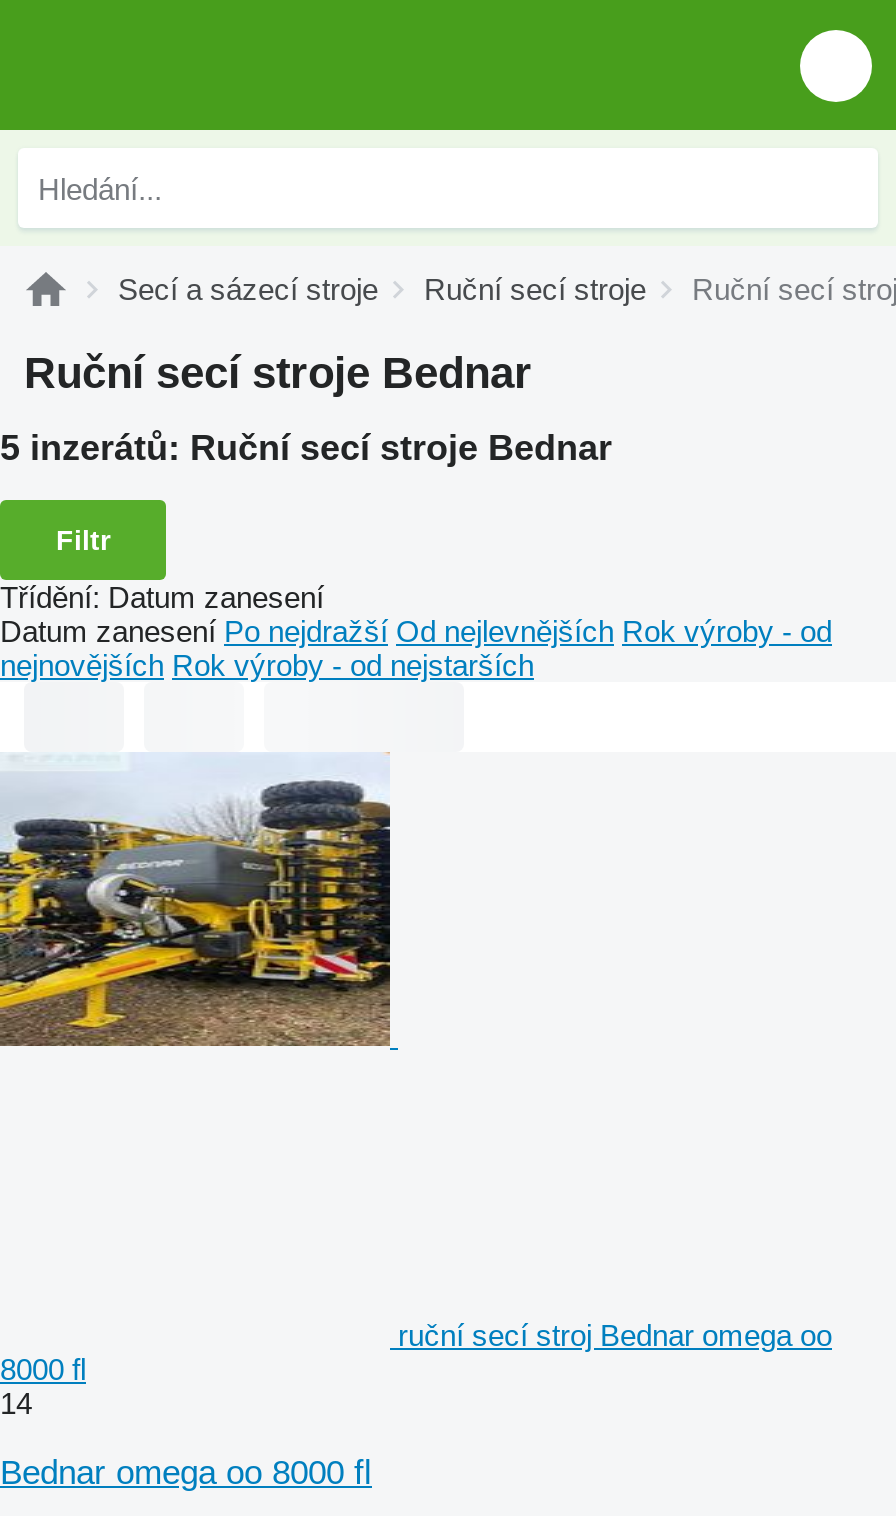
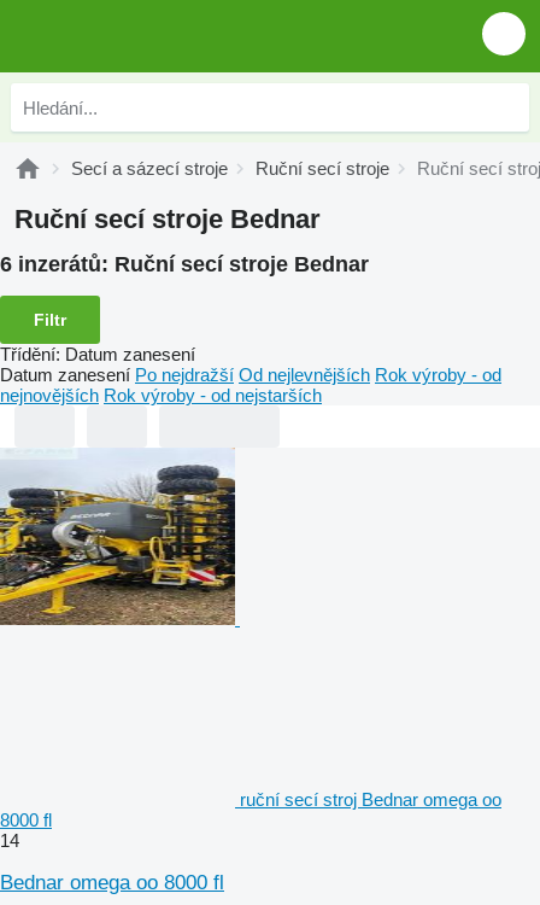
[0,428,612,468] 5 inzerátů: Ruční secí stroje Bednar -> [0,252,369,276] 6 inzerátů: Ruční secí stroje Bednar

